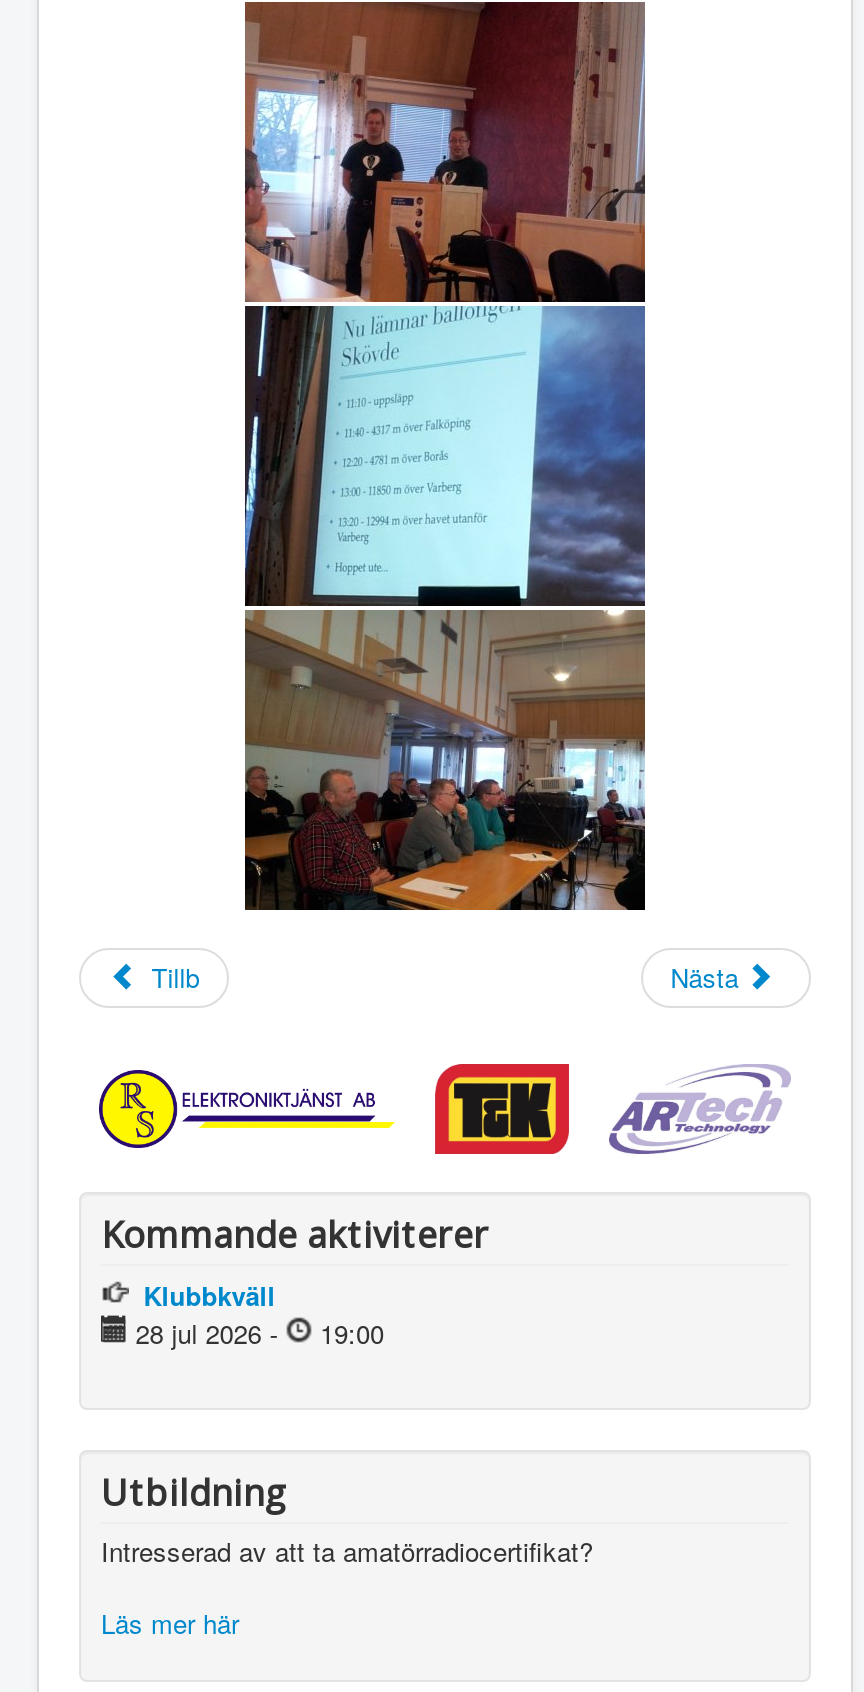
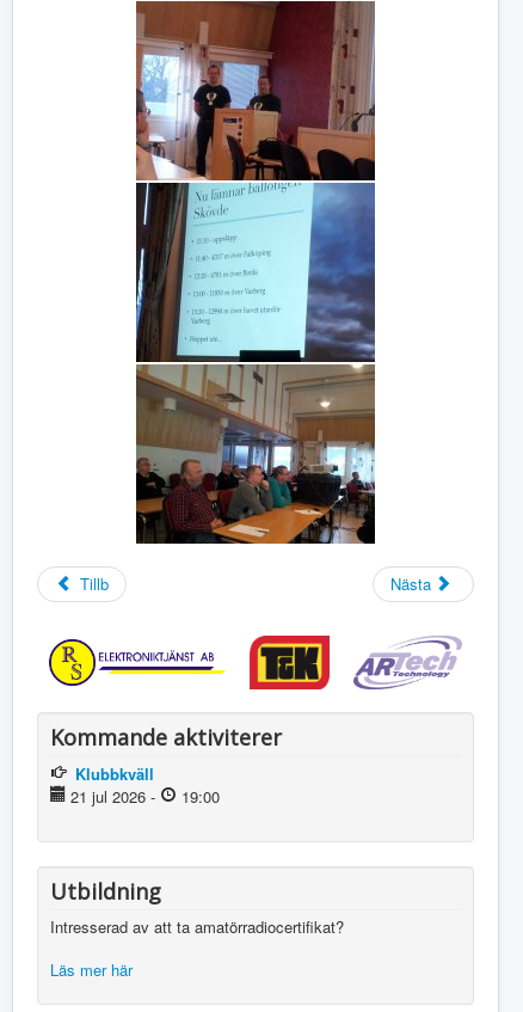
[135,1314,384,1352] 28 jul 2026 - 19:00 -> [71,785,219,808] 21 jul 2026 - 19:00

